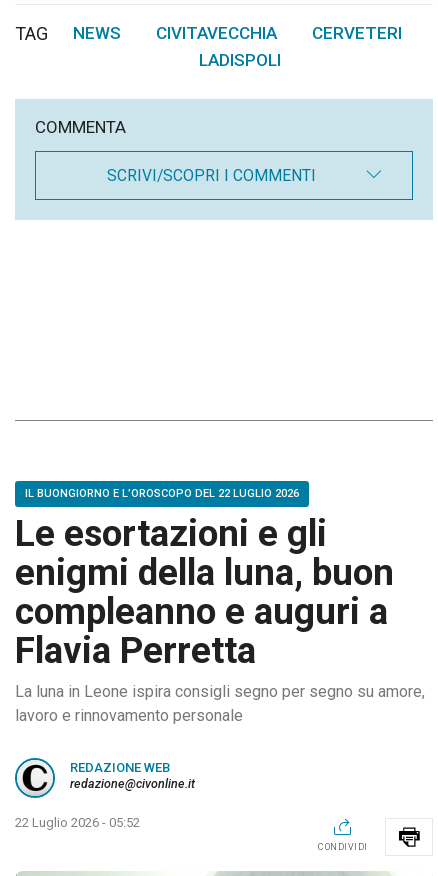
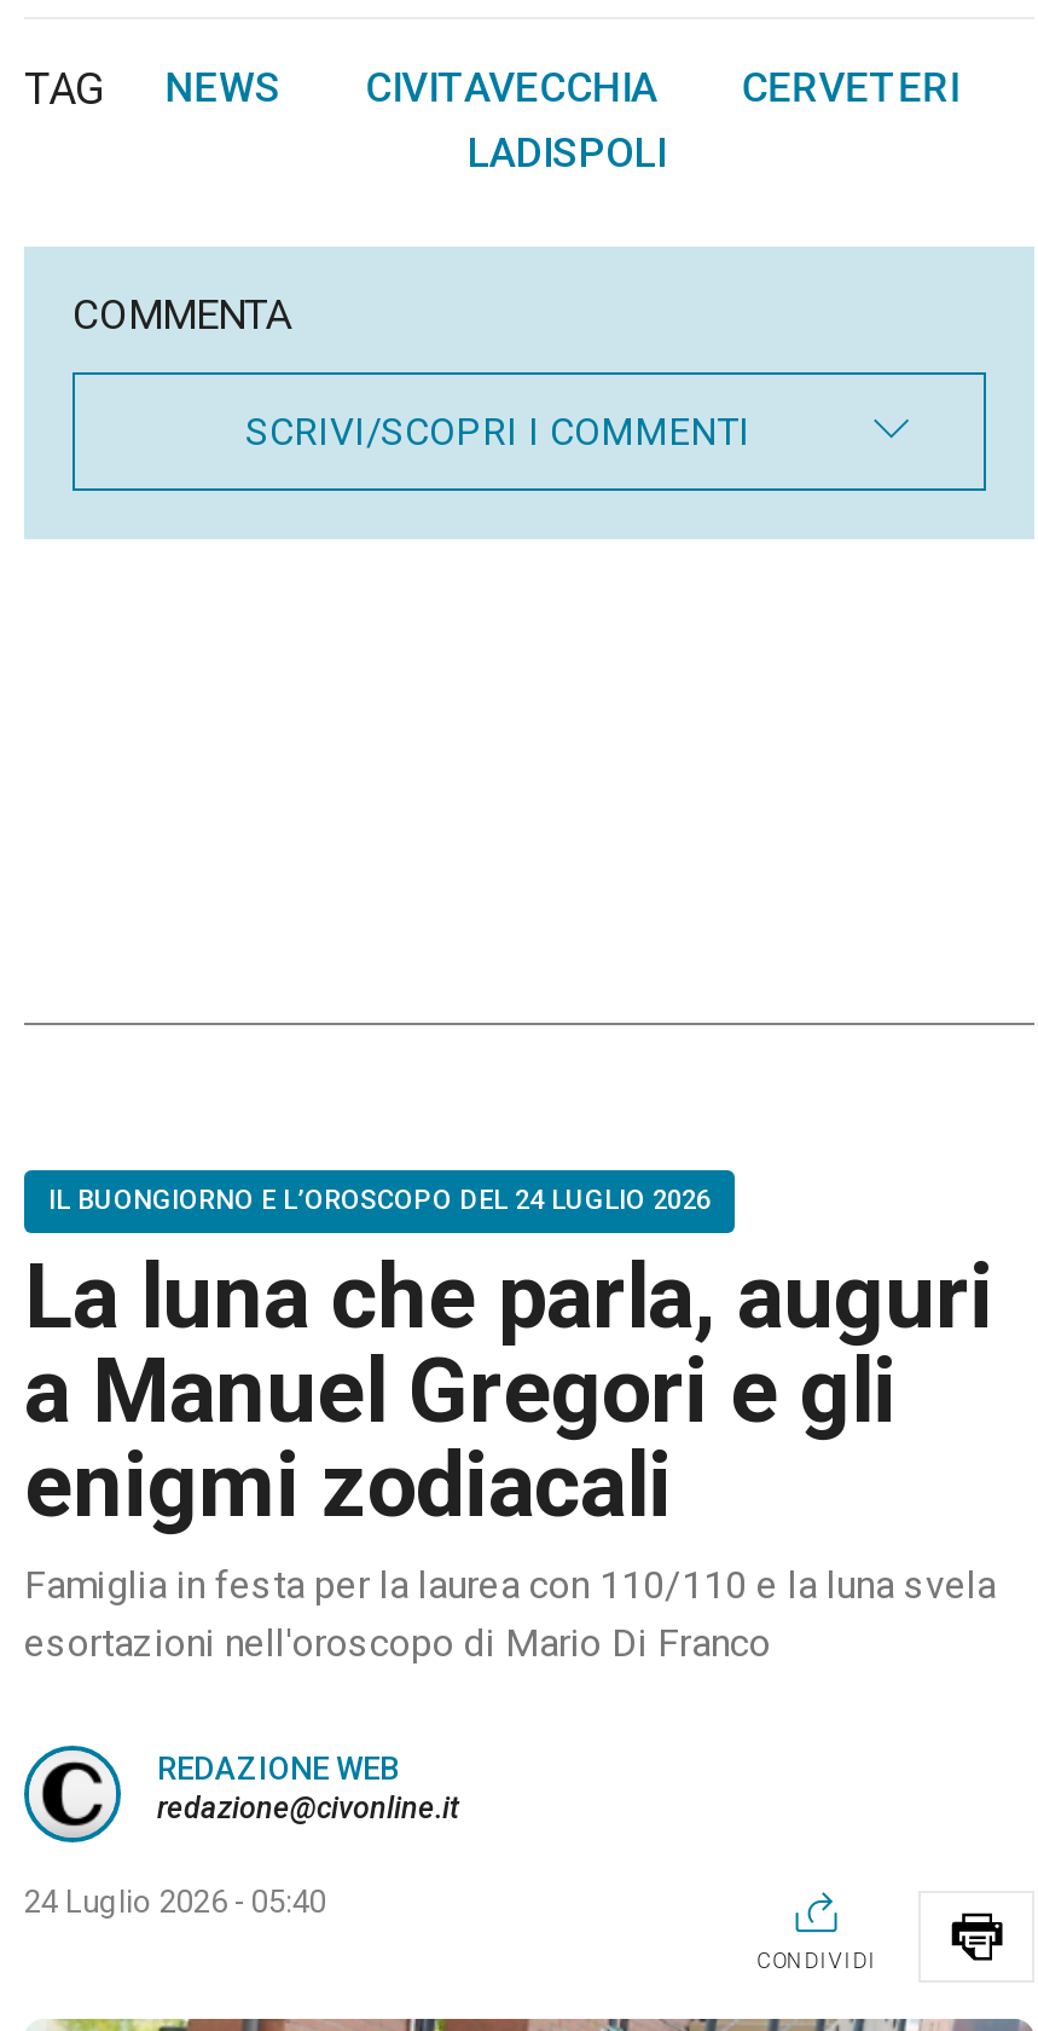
[15,487,425,725] IL BUONGIORNO E L’OROSCOPO DEL 22 LUGLIO 2026 | Le esortazioni e gli | enigmi della luna, buon | compleanno e auguri a | Flavia Perretta | La luna in Leone ispira consigli segno per segno su amore, | lavoro e rinnovamento personale -> [24,1185,996,1666] IL BUONGIORNO E L’OROSCOPO DEL 24 LUGLIO 2026 | La luna che parla, auguri | a Manuel Gregori e gli | enigmi zodiacali | Famiglia in festa per la laurea con 110/110 e la luna svela | esortazioni nell'oroscopo di Mario Di Franco
[15,815,140,830] 22 Luglio 2026 - 05:52 -> [24,1883,326,1920] 24 Luglio 2026 - 05:40

